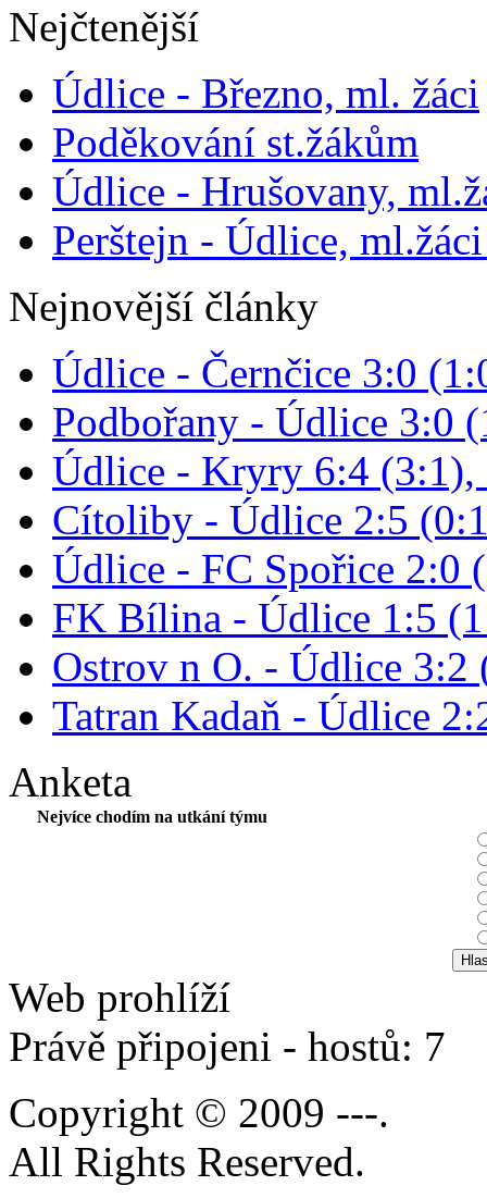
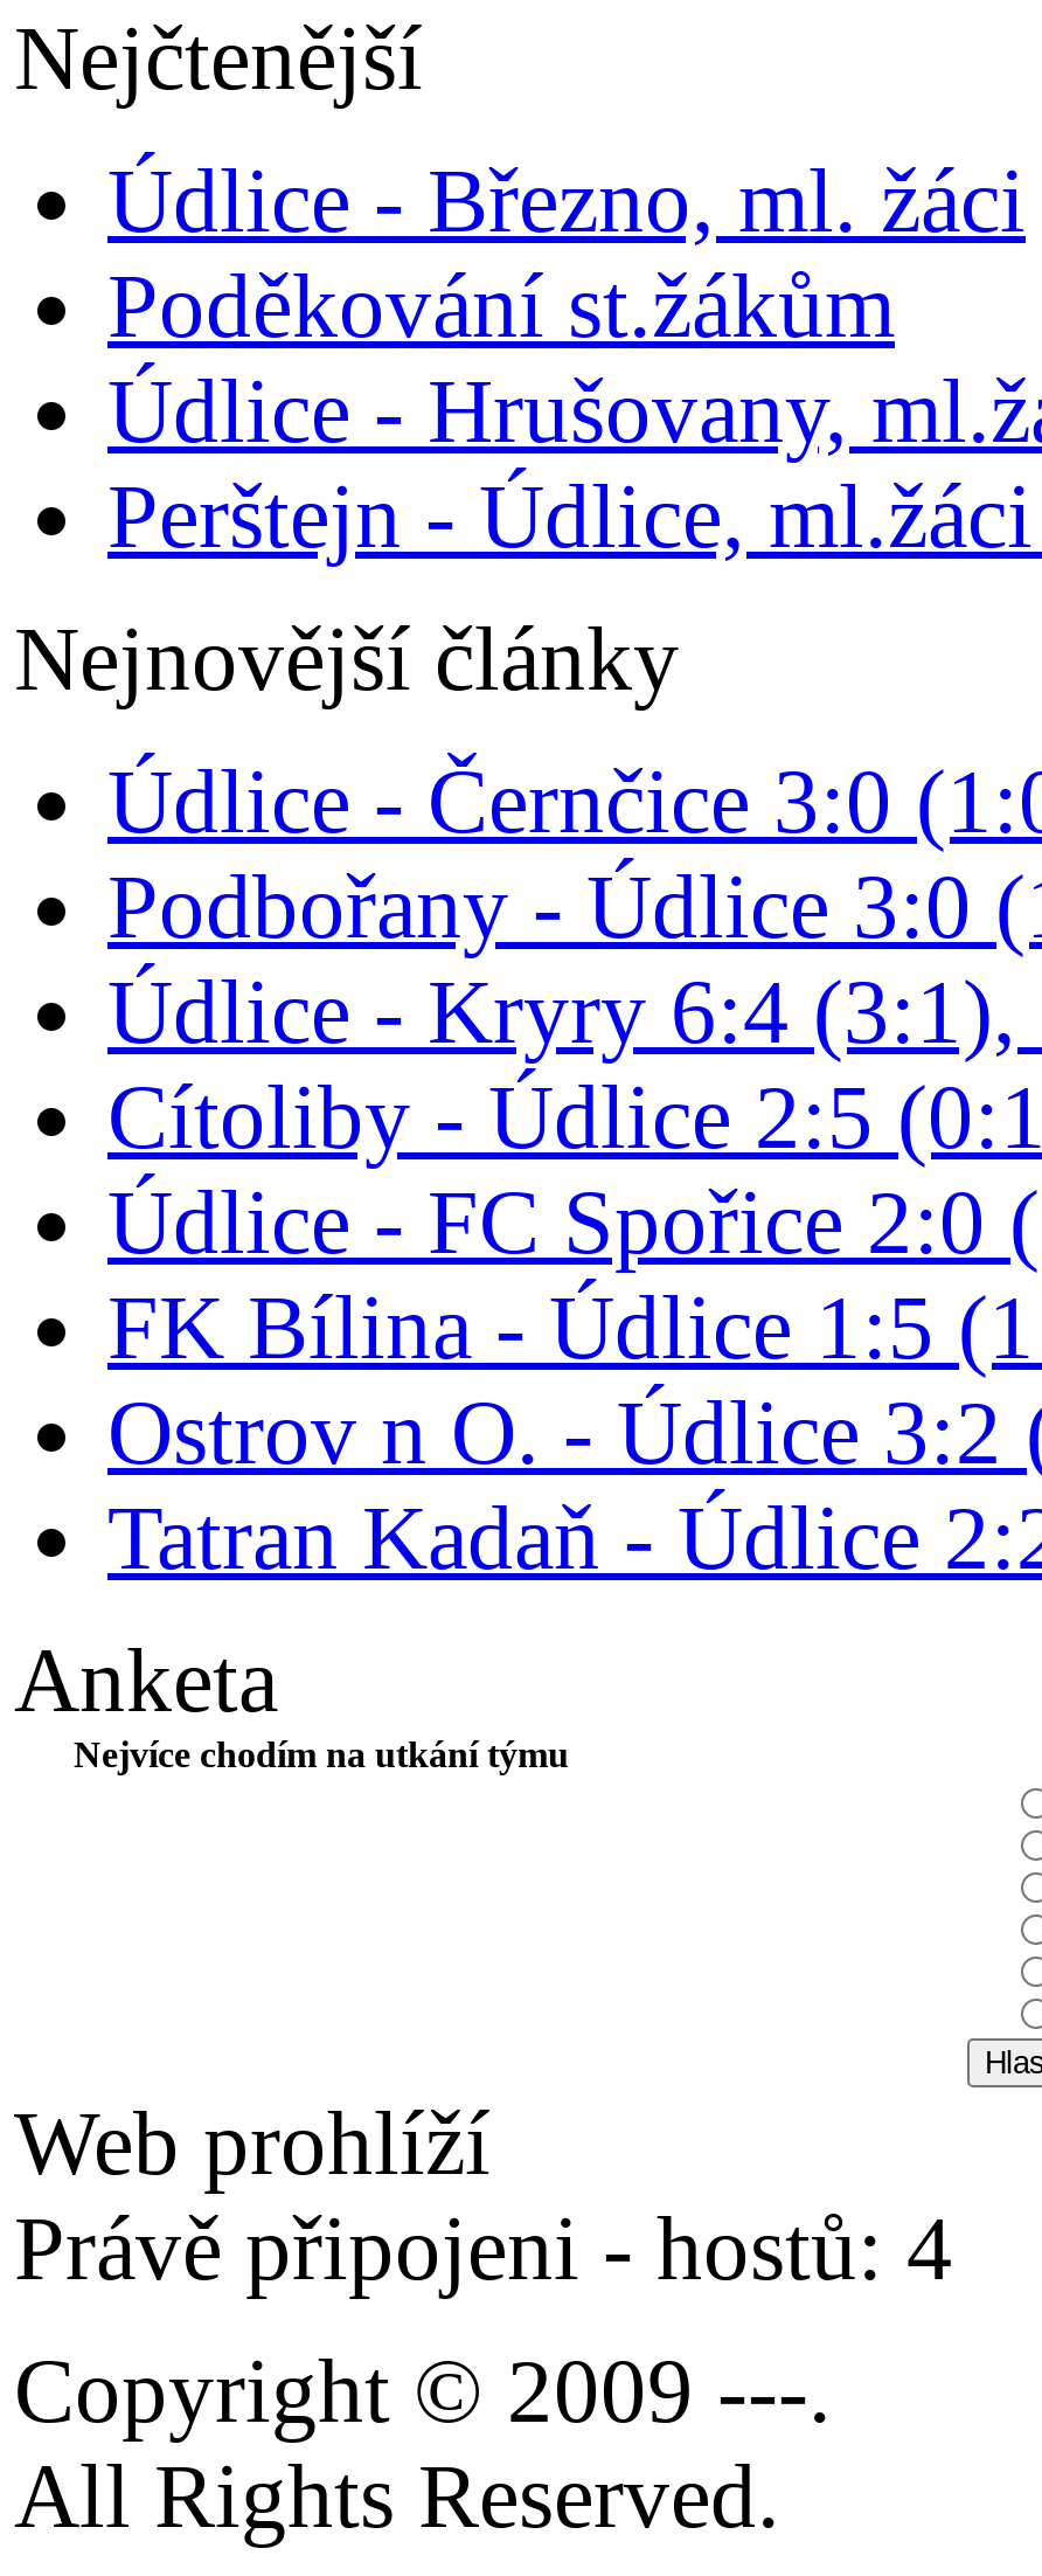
[9,1023,457,1069] Právě připojeni - hostů: 7 -> [14,2197,977,2297] Právě připojeni - hostů: 4

